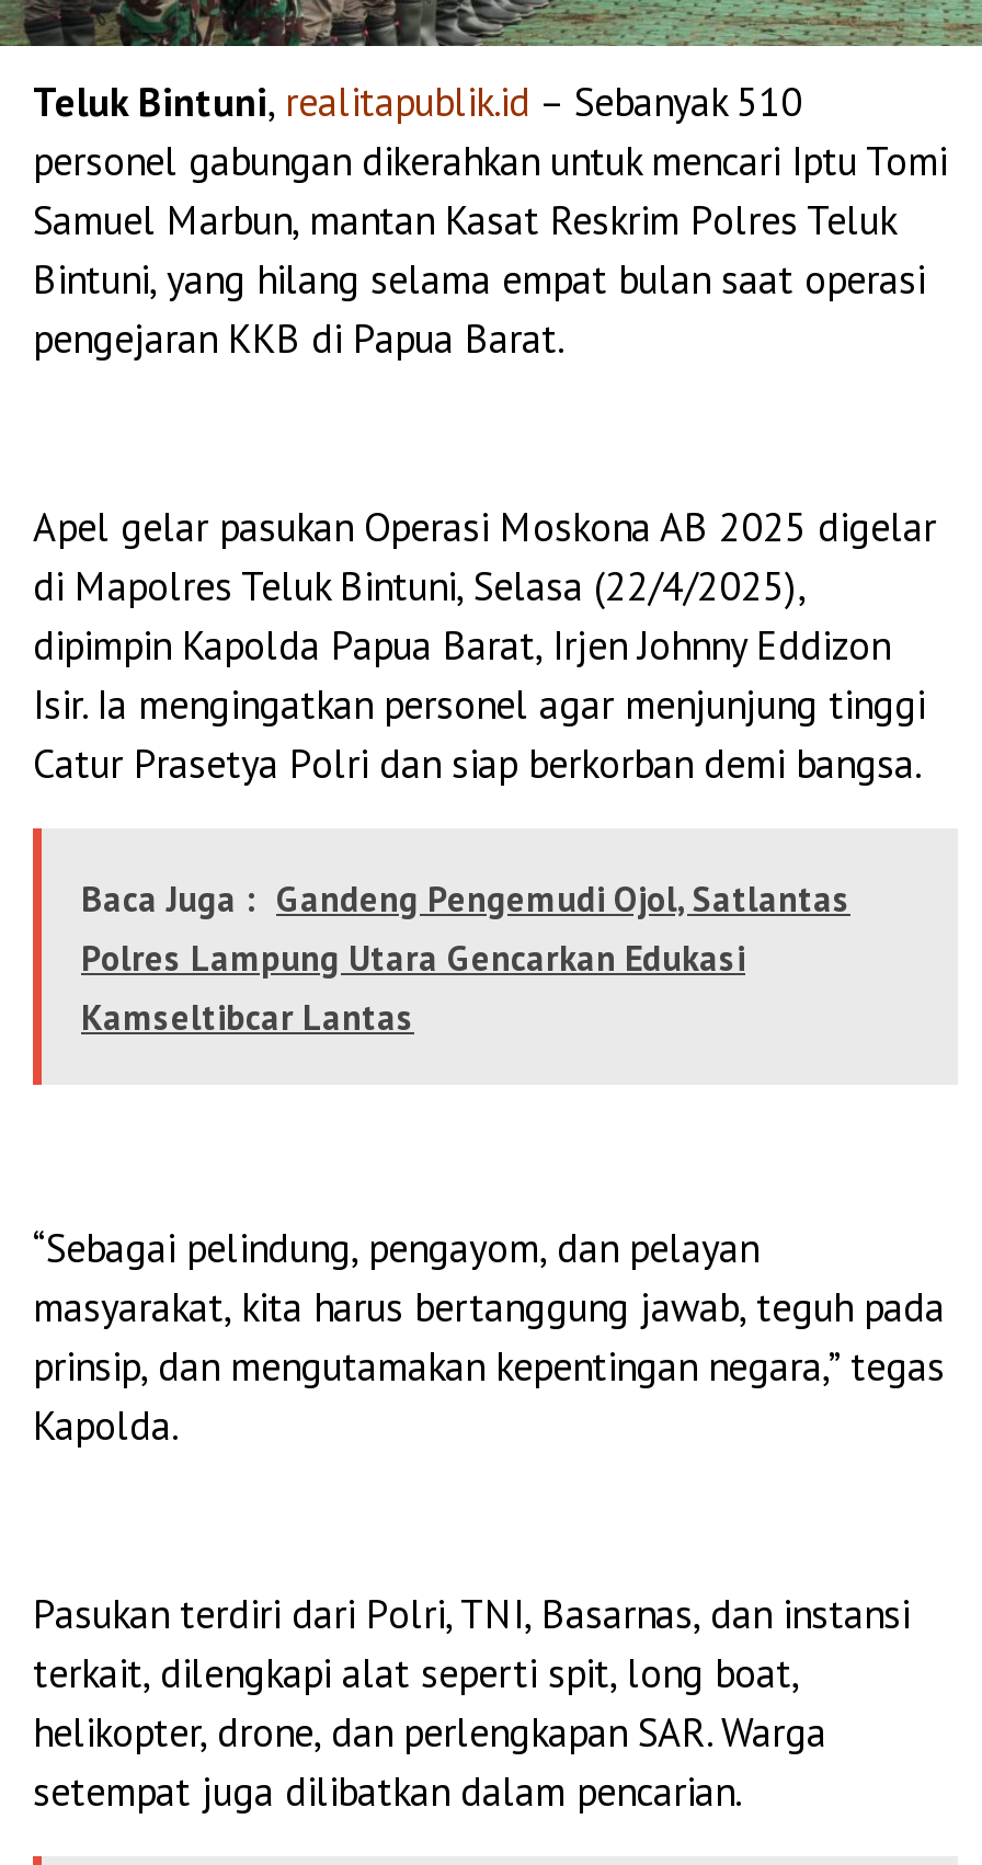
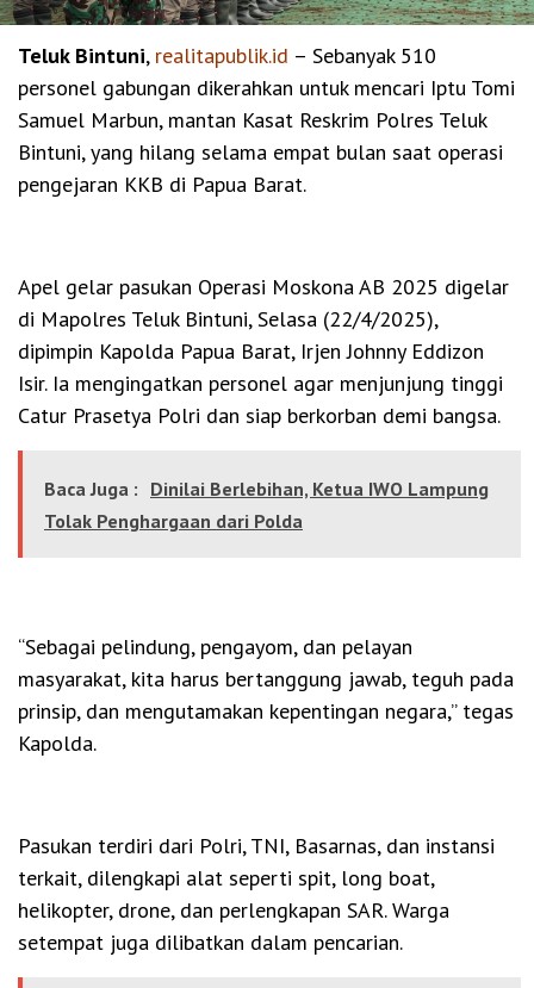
[81,876,850,1038] Baca Juga : Gandeng Pengemudi Ojol, Satlantas | Polres Lampung Utara Gencarkan Edukasi | Kamseltibcar Lantas -> [44,476,489,532] Baca Juga : Dinilai Berlebihan, Ketua IWO Lampung | Tolak Penghargaan dari Polda

